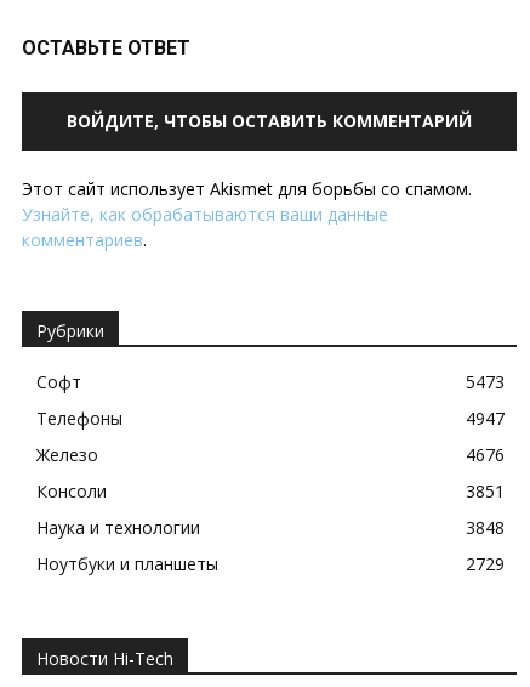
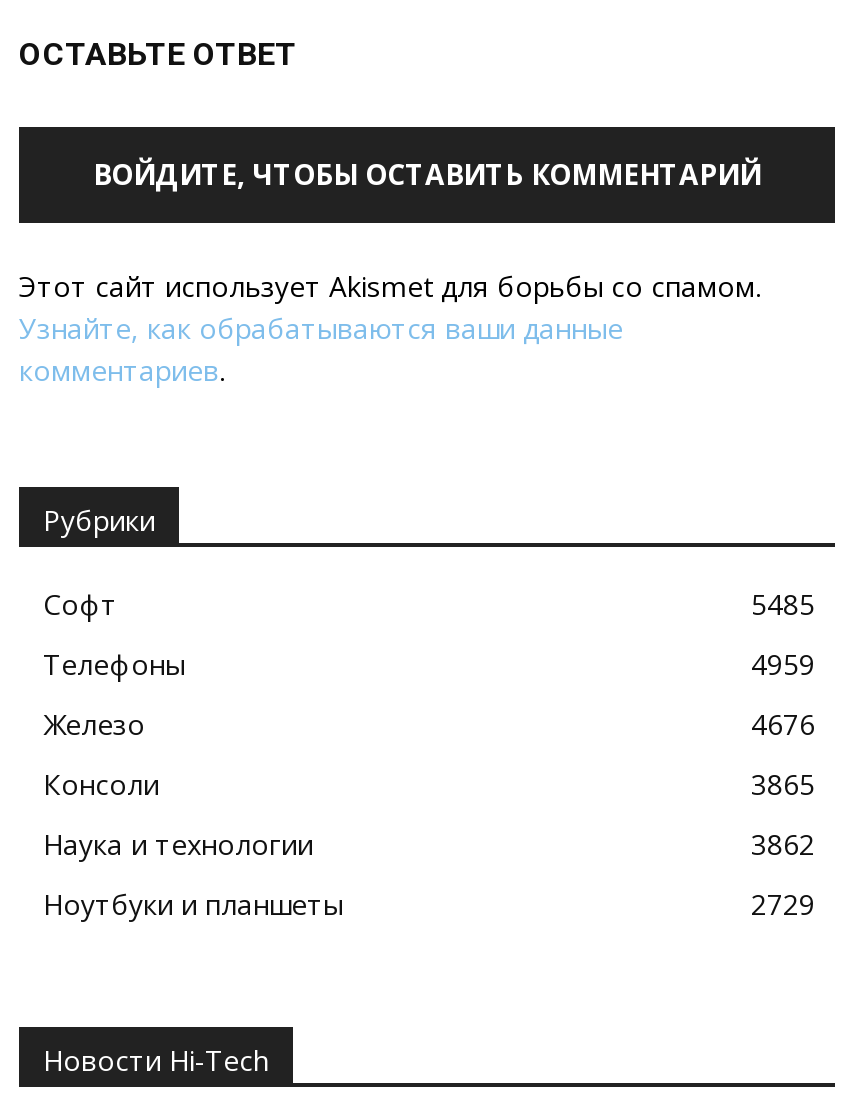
[466,370,505,393] 5473 -> [751,585,815,623] 5485
[466,407,505,430] 4947 -> [751,645,815,683] 4959
[466,479,505,503] 3851 -> [751,765,815,803] 3865
[466,516,505,539] 3848 -> [751,825,815,863] 3862

